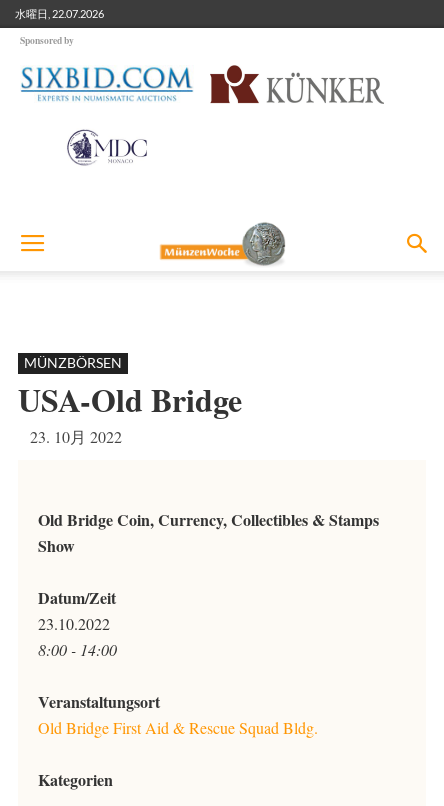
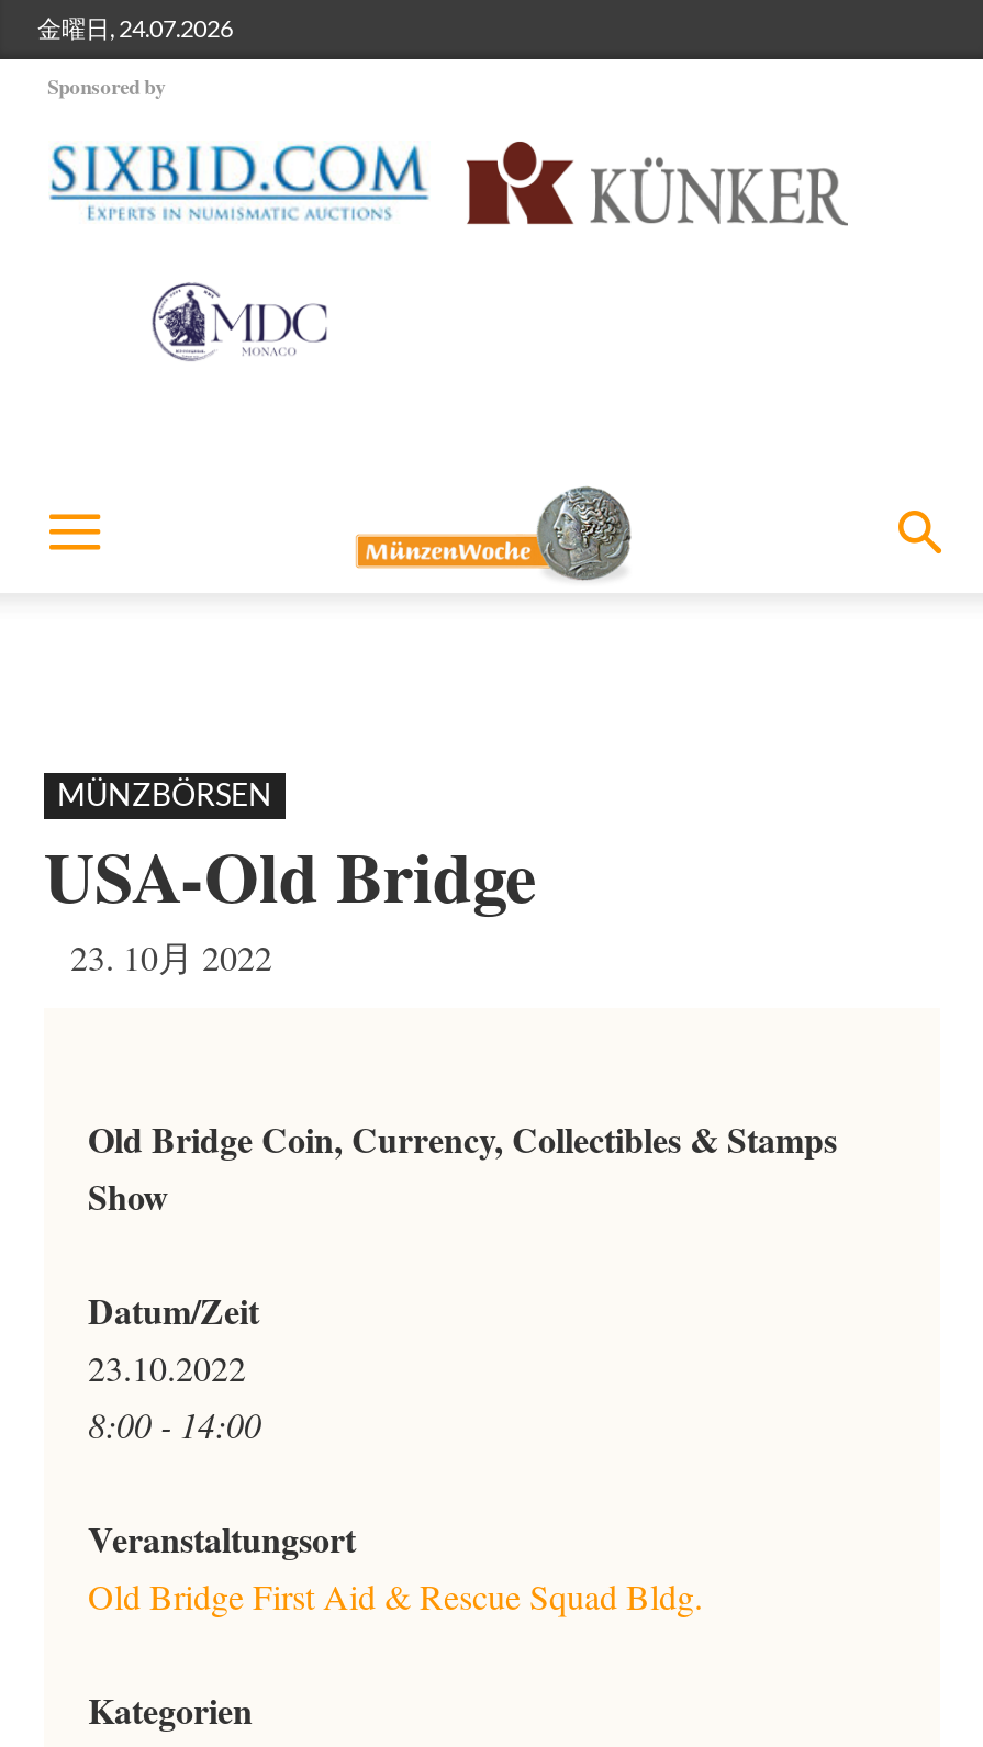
[15,7,104,20] 水曜日, 22.07.2026 -> [37,13,233,42] 金曜日, 24.07.2026

